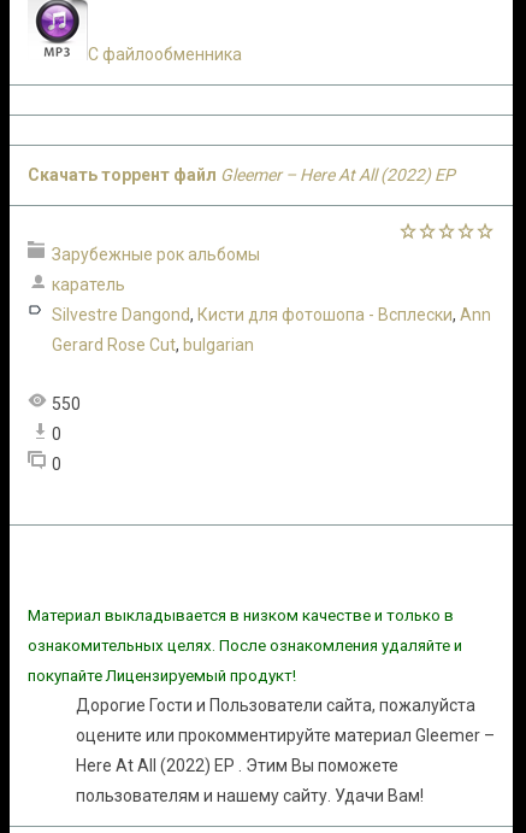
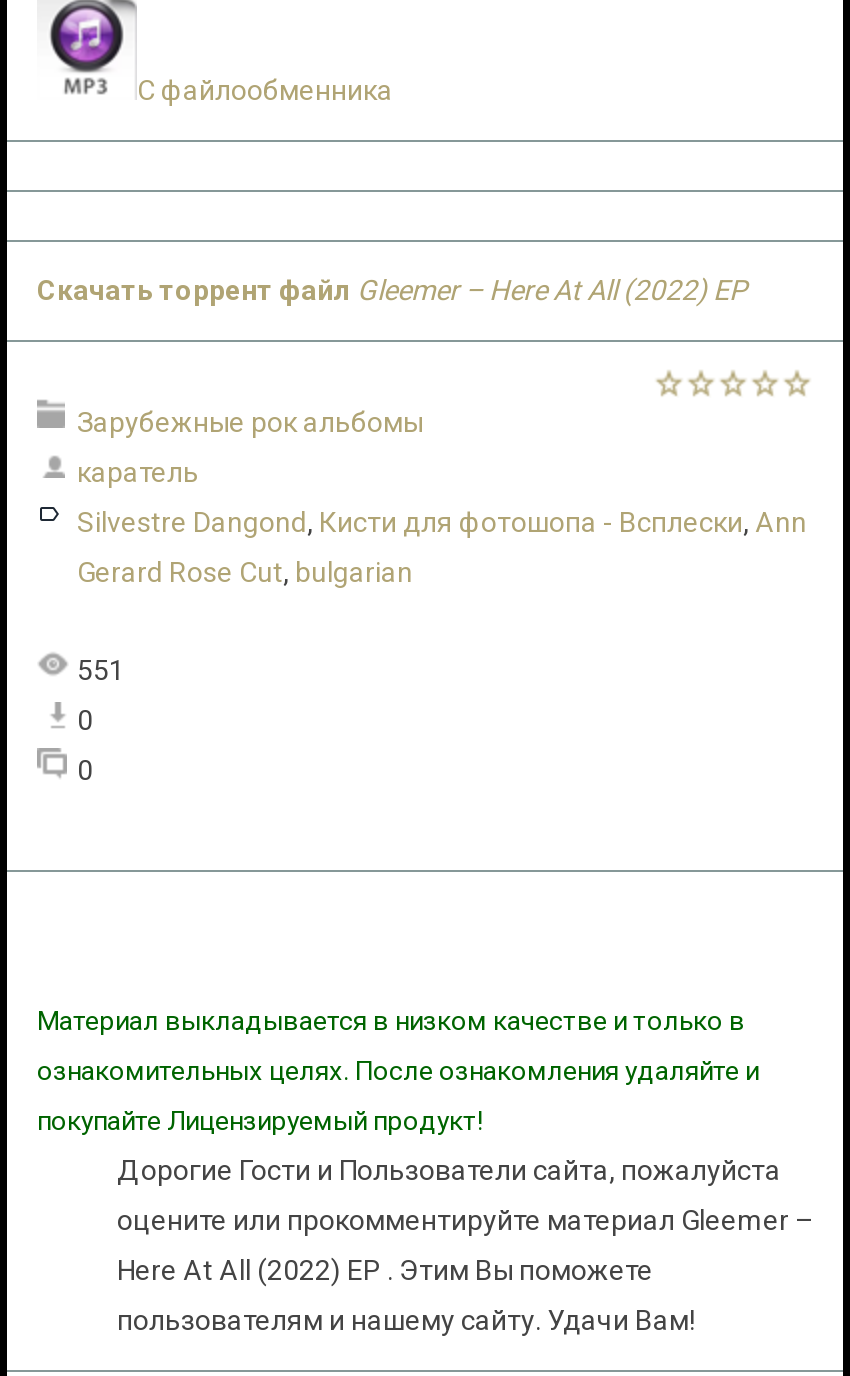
[52,394,81,413] 550 -> [77,654,125,686] 551

